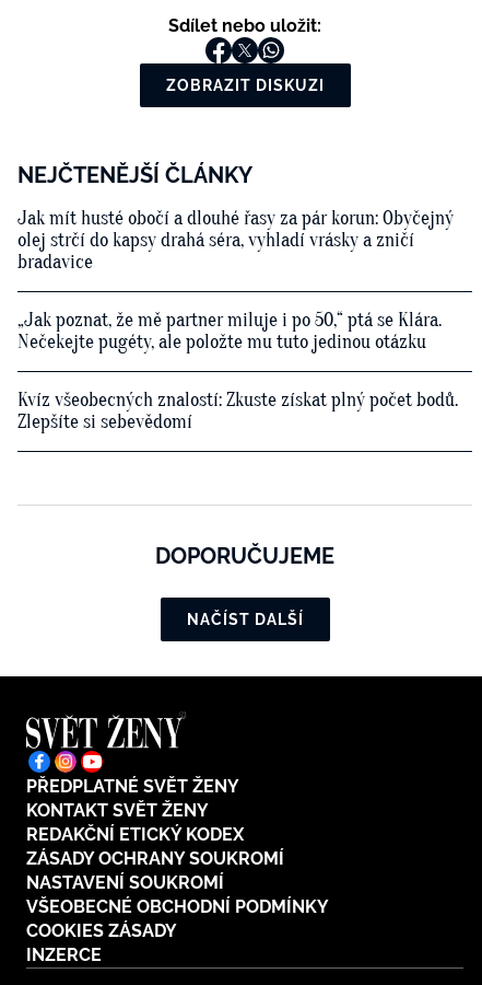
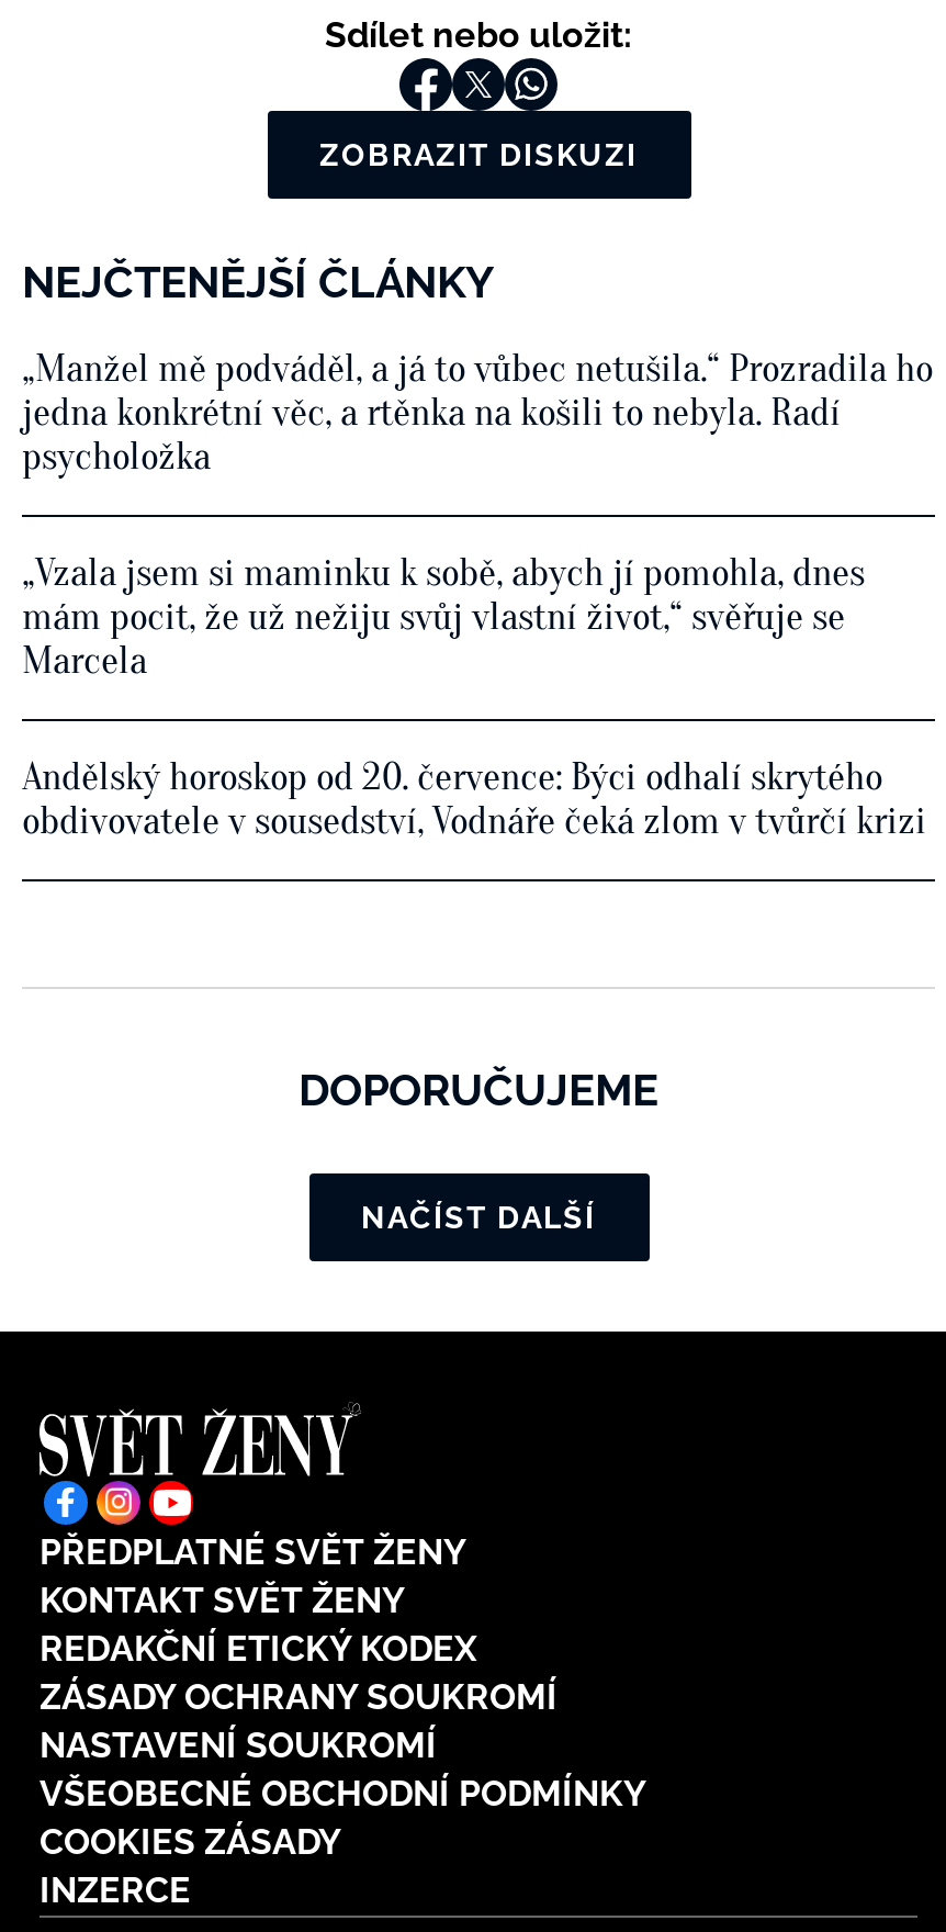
moved [17,162,252,188] -> [22,256,494,308]: NEJČTENĚJŠÍ ČLÁNKY
[17,207,454,274] Jak mít husté obočí a dlouhé řasy za pár korun: Obyčejný | olej strčí do kapsy drahá séra, vyhladí vrásky a zničí | bradavice -> [22,346,933,479] „Manžel mě podváděl, a já to vůbec netušila.“ Prozradila ho | jedna konkrétní věc, a rtěnka na košili to nebyla. Radí | psycholožka
[17,309,442,353] „Jak poznat, že mě partner miluje i po 50,“ ptá se Klára. | Nečekejte pugéty, ale položte mu tuto jedinou otázku -> [22,550,865,684] „Vzala jsem si maminku k sobě, abych jí pomohla, dnes | mám pocit, že už nežiju svůj vlastní život,“ svěřuje se | Marcela
[17,388,458,433] Kvíz všeobecných znalostí: Zkuste získat plný počet bodů. | Zlepšíte si sebevědomí -> [22,754,926,844] Andělský horoskop od 20. července: Býci odhalí skrytého | obdivovatele v sousedství, Vodnáře čeká zlom v tvůrčí krizi

